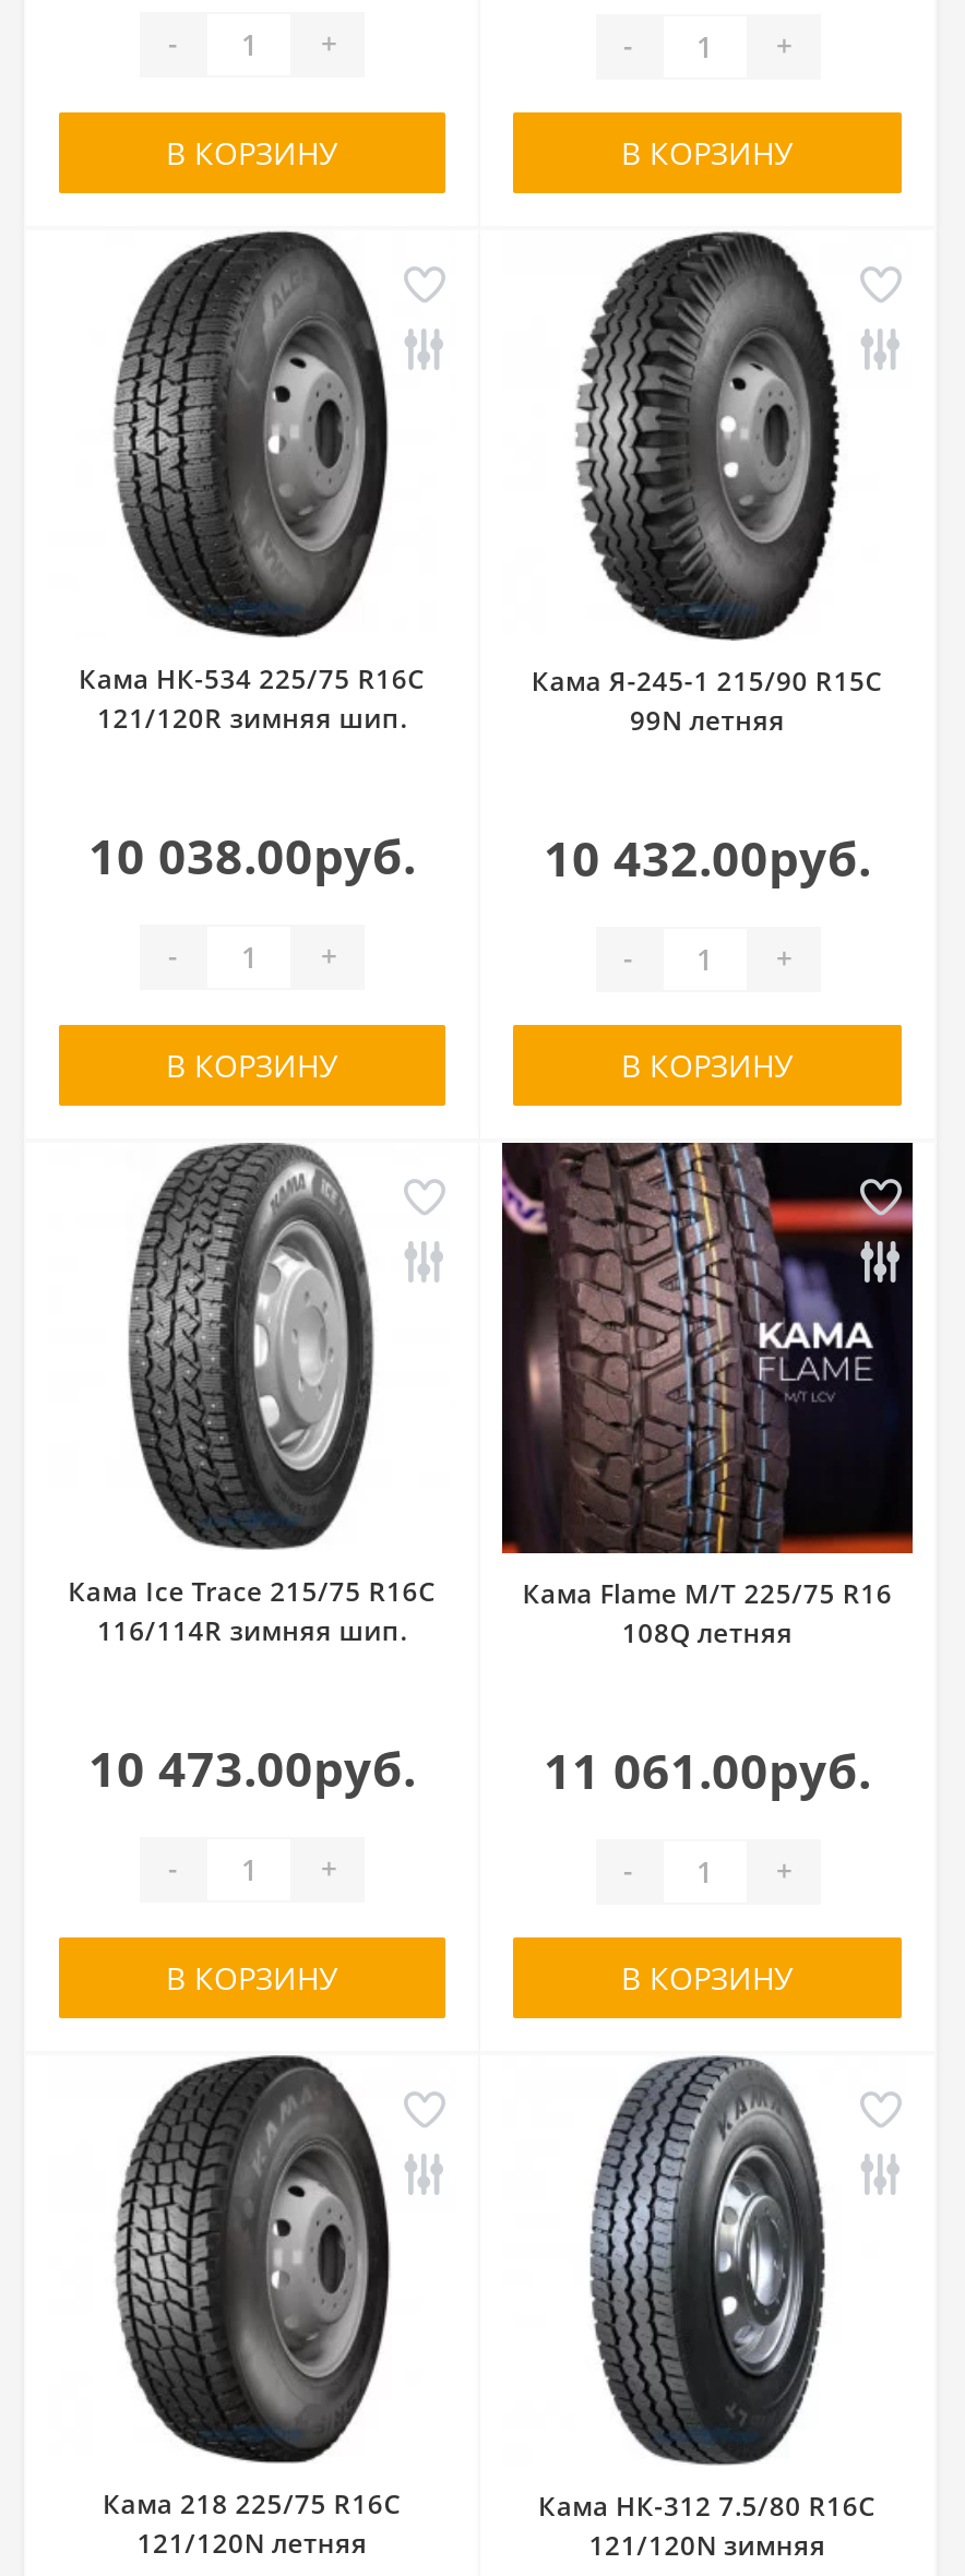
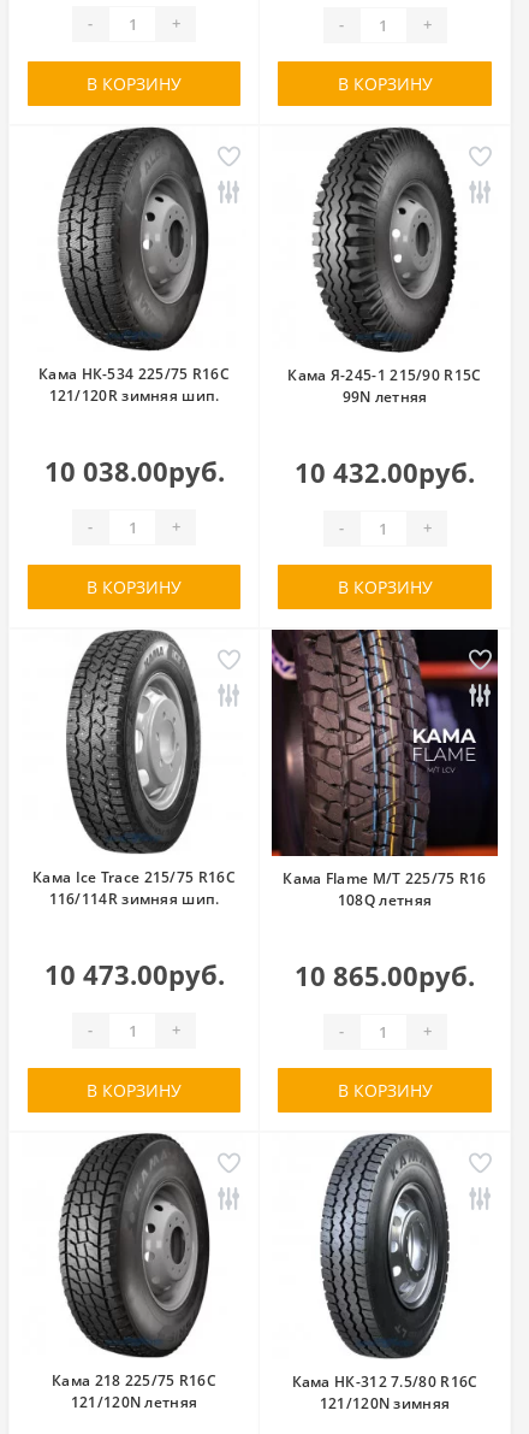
[88,1734,871,1801] 10 473.00руб. 11 061.00руб. -> [44,956,475,993] 10 473.00руб. 10 865.00руб.

